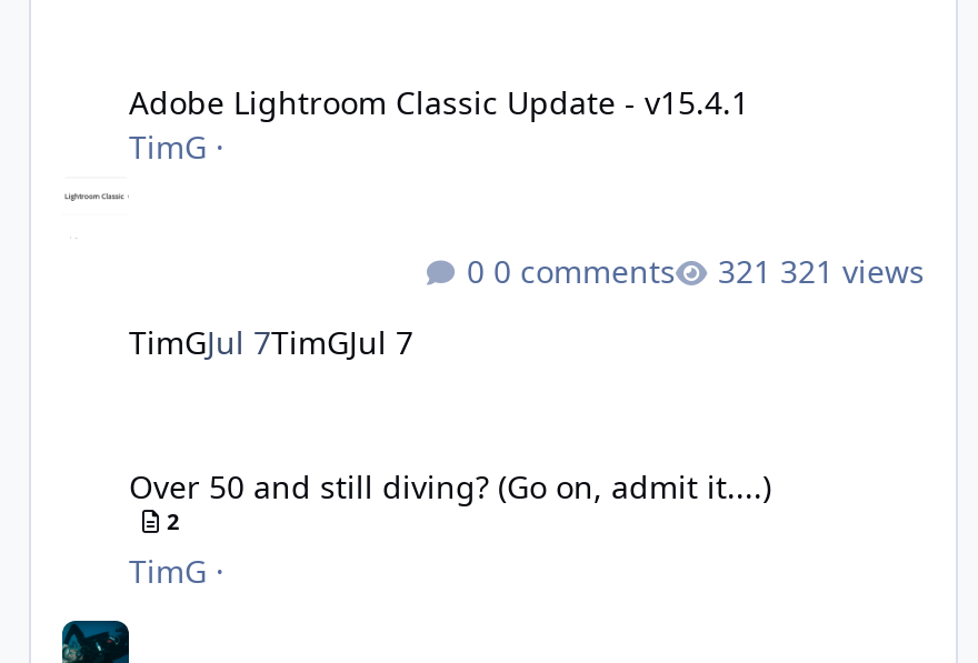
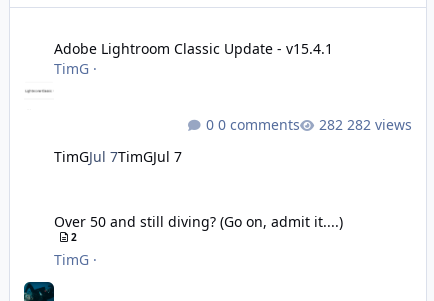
[780,250,925,293] 321 views -> [347,115,412,134] 282 views

